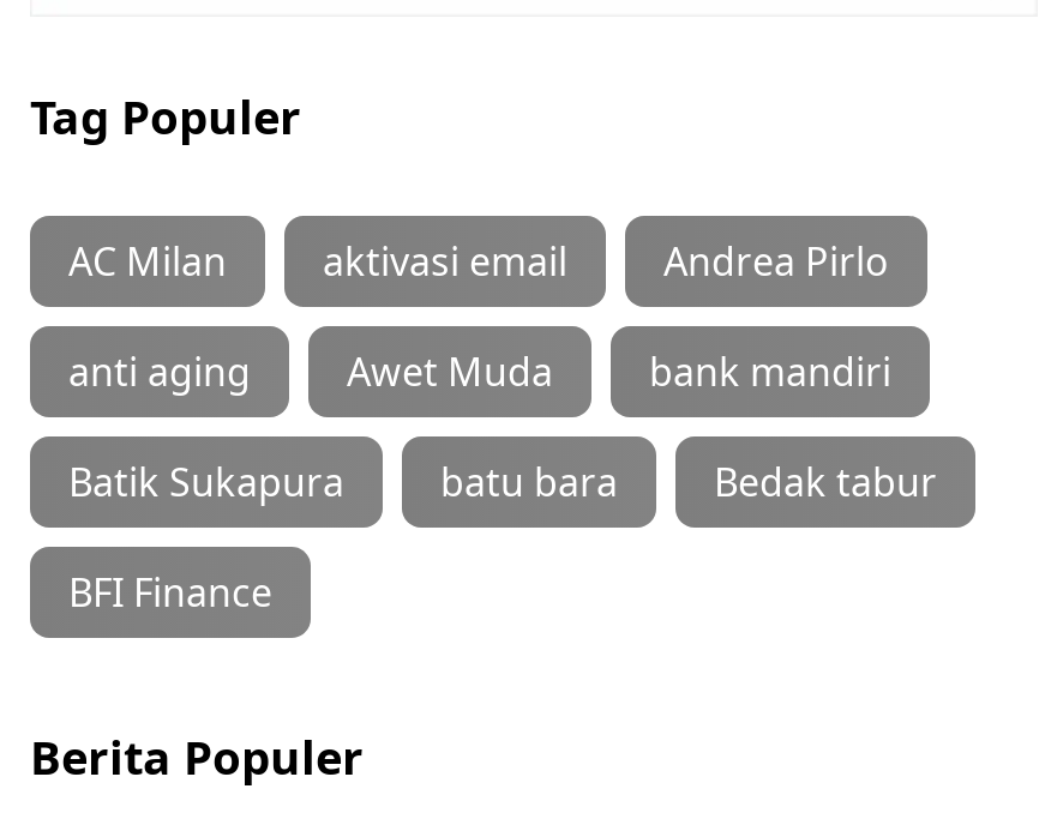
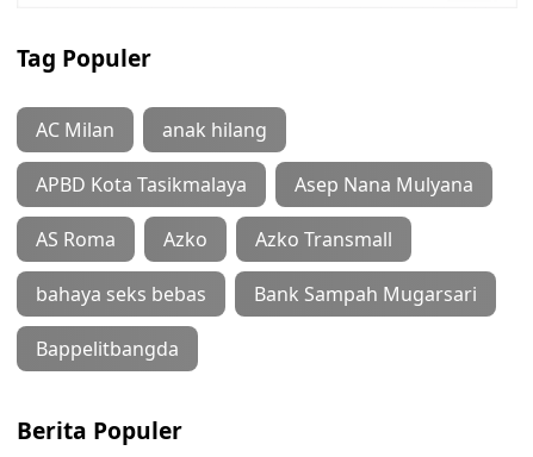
[68,235,937,619] aktivasi email | Andrea Pirlo | anti aging | Awet Muda | bank mandiri | Batik Sukapura | batu bara | Bedak tabur | BFI Finance -> [36,117,477,362] anak hilang | APBD Kota Tasikmalaya | Asep Nana Mulyana | AS Roma | Azko | Azko Transmall | bahaya seks bebas | Bank Sampah Mugarsari | Bappelitbangda

